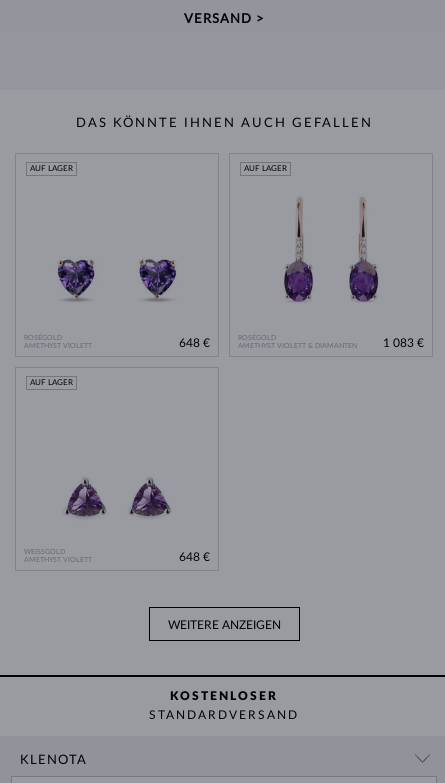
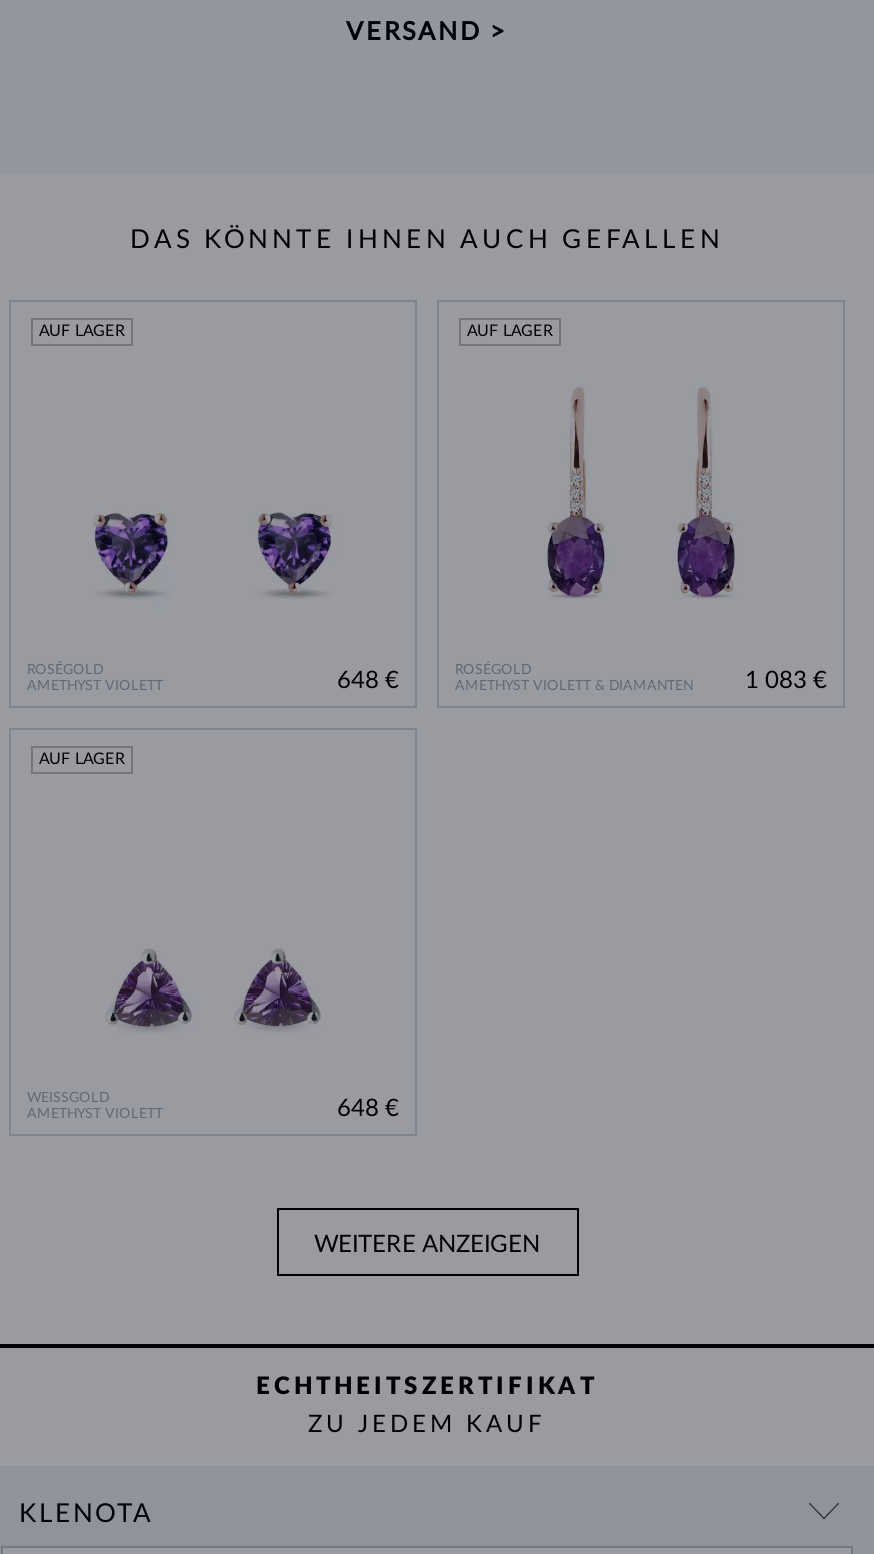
[170,690,278,702] KOSTENLOSER -> [256,1375,598,1399] ECHTHEITSZERTIFIKAT
[149,709,299,721] STANDARDVERSAND -> [308,1413,546,1437] ZU JEDEM KAUF

